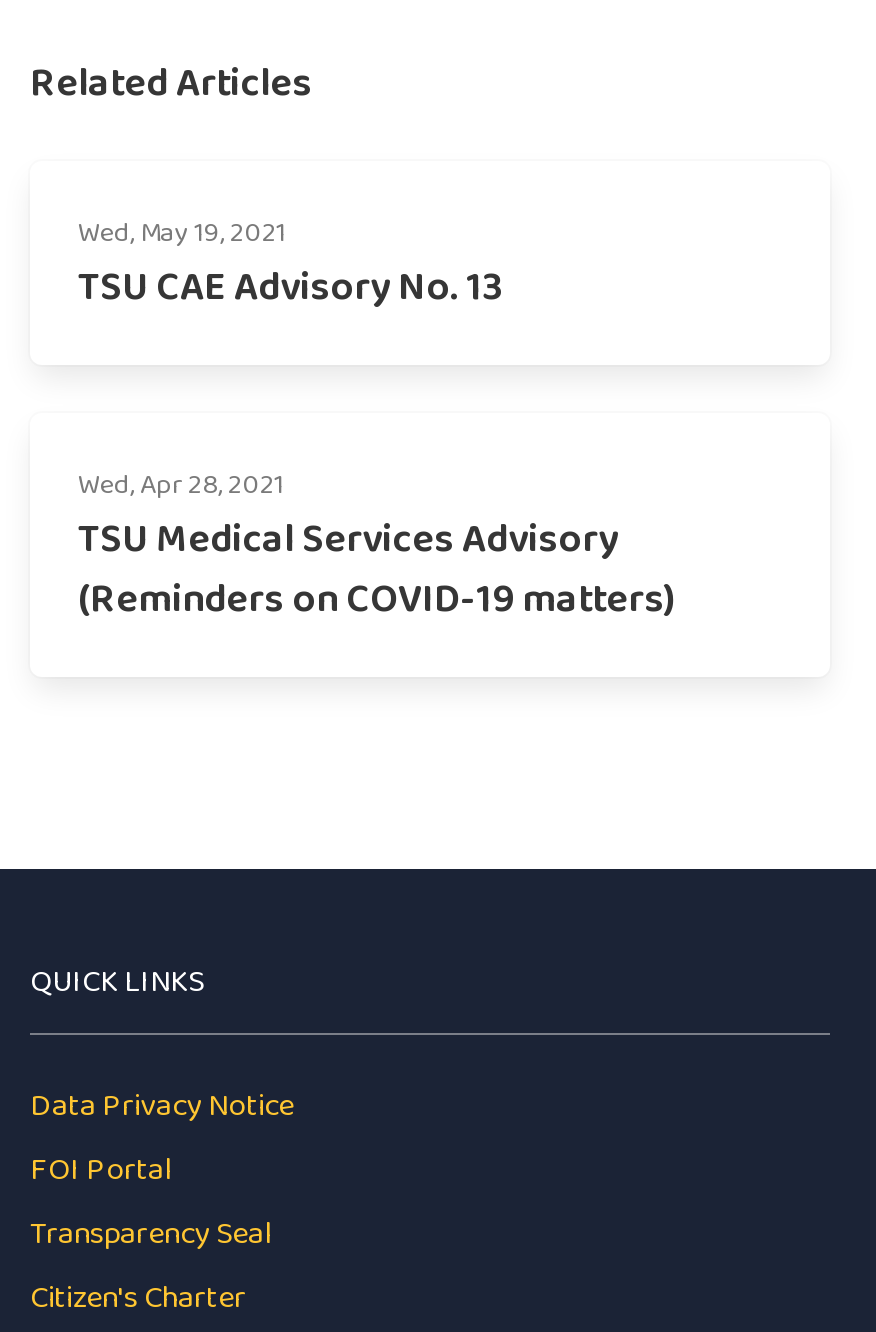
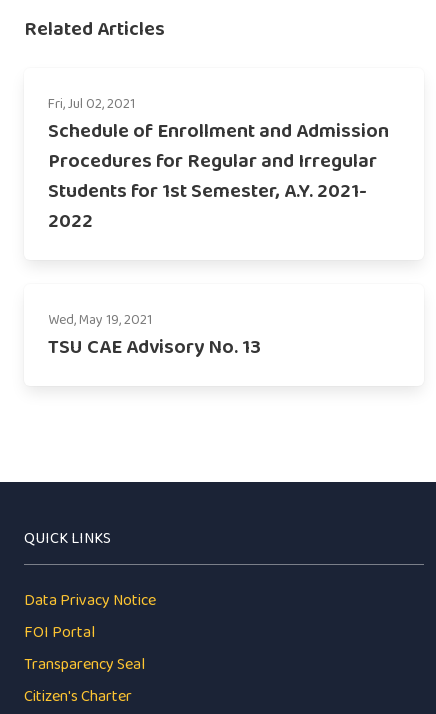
none -> [48,93,389,237] Fri, Jul 02, 2021 | Schedule of Enrollment and Admission | Procedures for Regular and Irregular | Students for 1st Semester, A.Y. 2021- | 2022
moved [78,211,504,319] -> [48,309,261,363]: Wed, May 19, 2021 | TSU CAE Advisory No. 13
[78,463,676,631] Wed, Apr 28, 2021 | TSU Medical Services Advisory | (Reminders on COVID-19 matters) -> none

